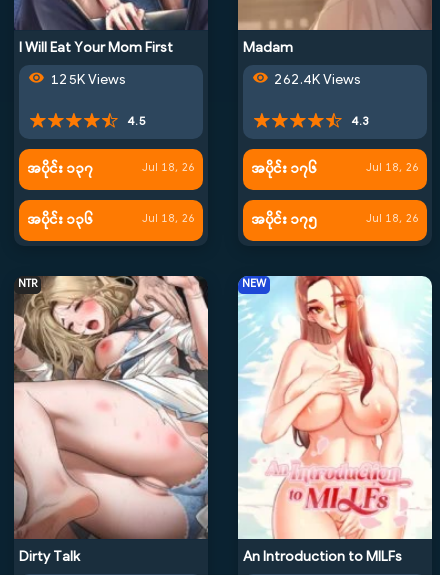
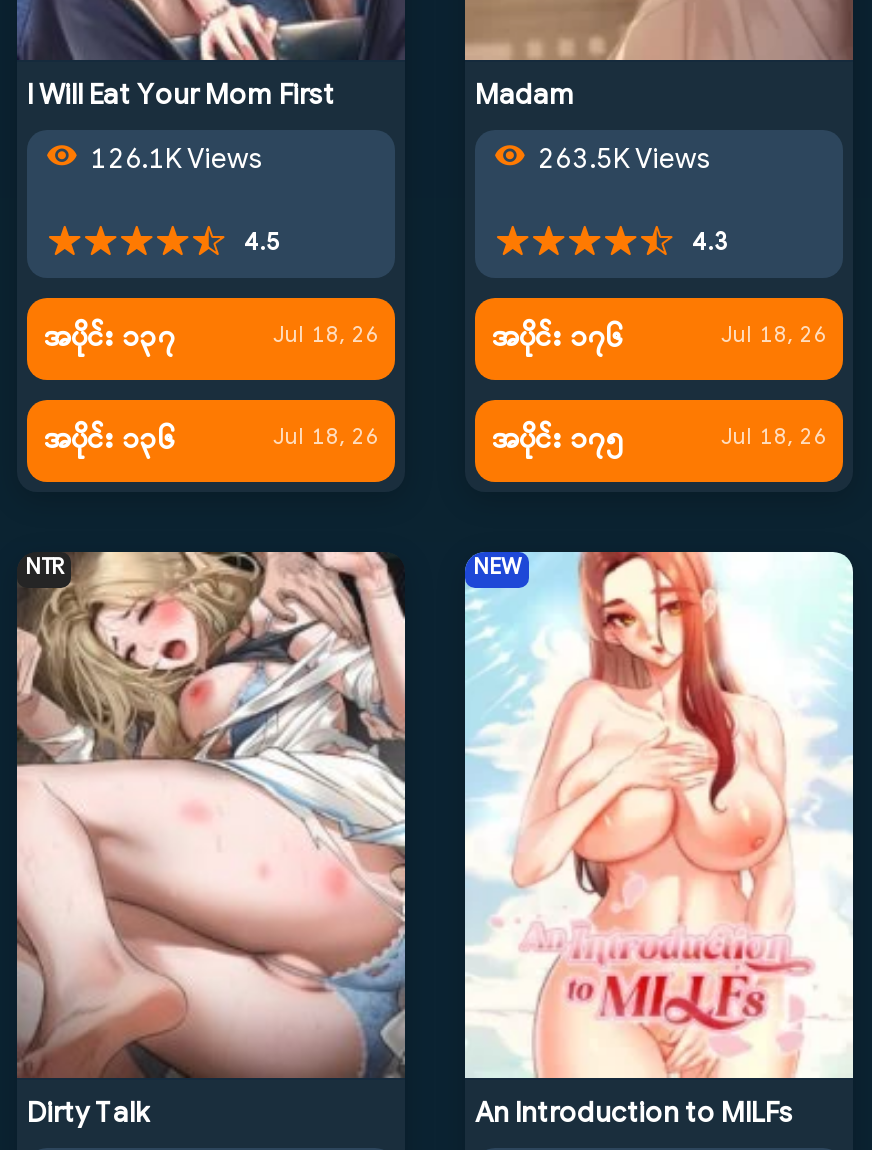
[44,70,126,91] 125K Views -> [77,139,263,181] 126.1K Views
[268,70,361,91] 262.4K Views -> [525,139,711,181] 263.5K Views

